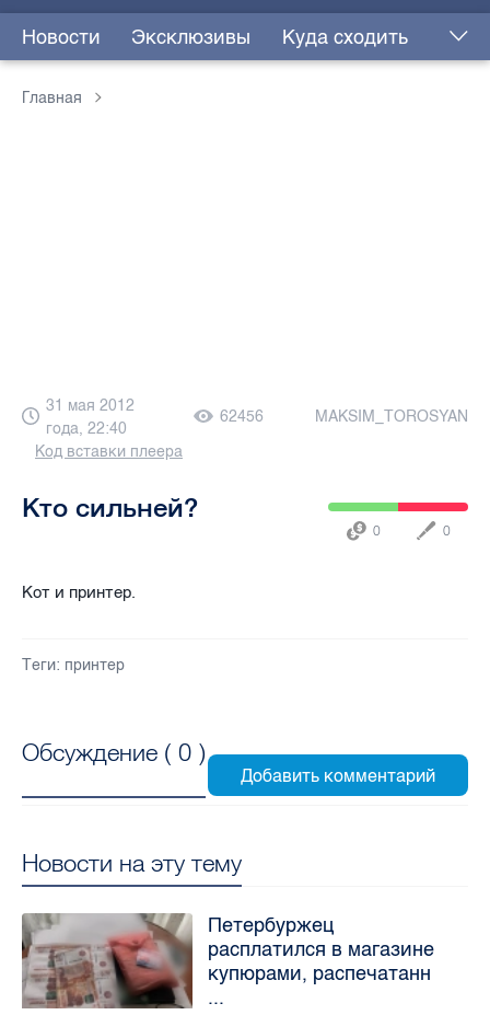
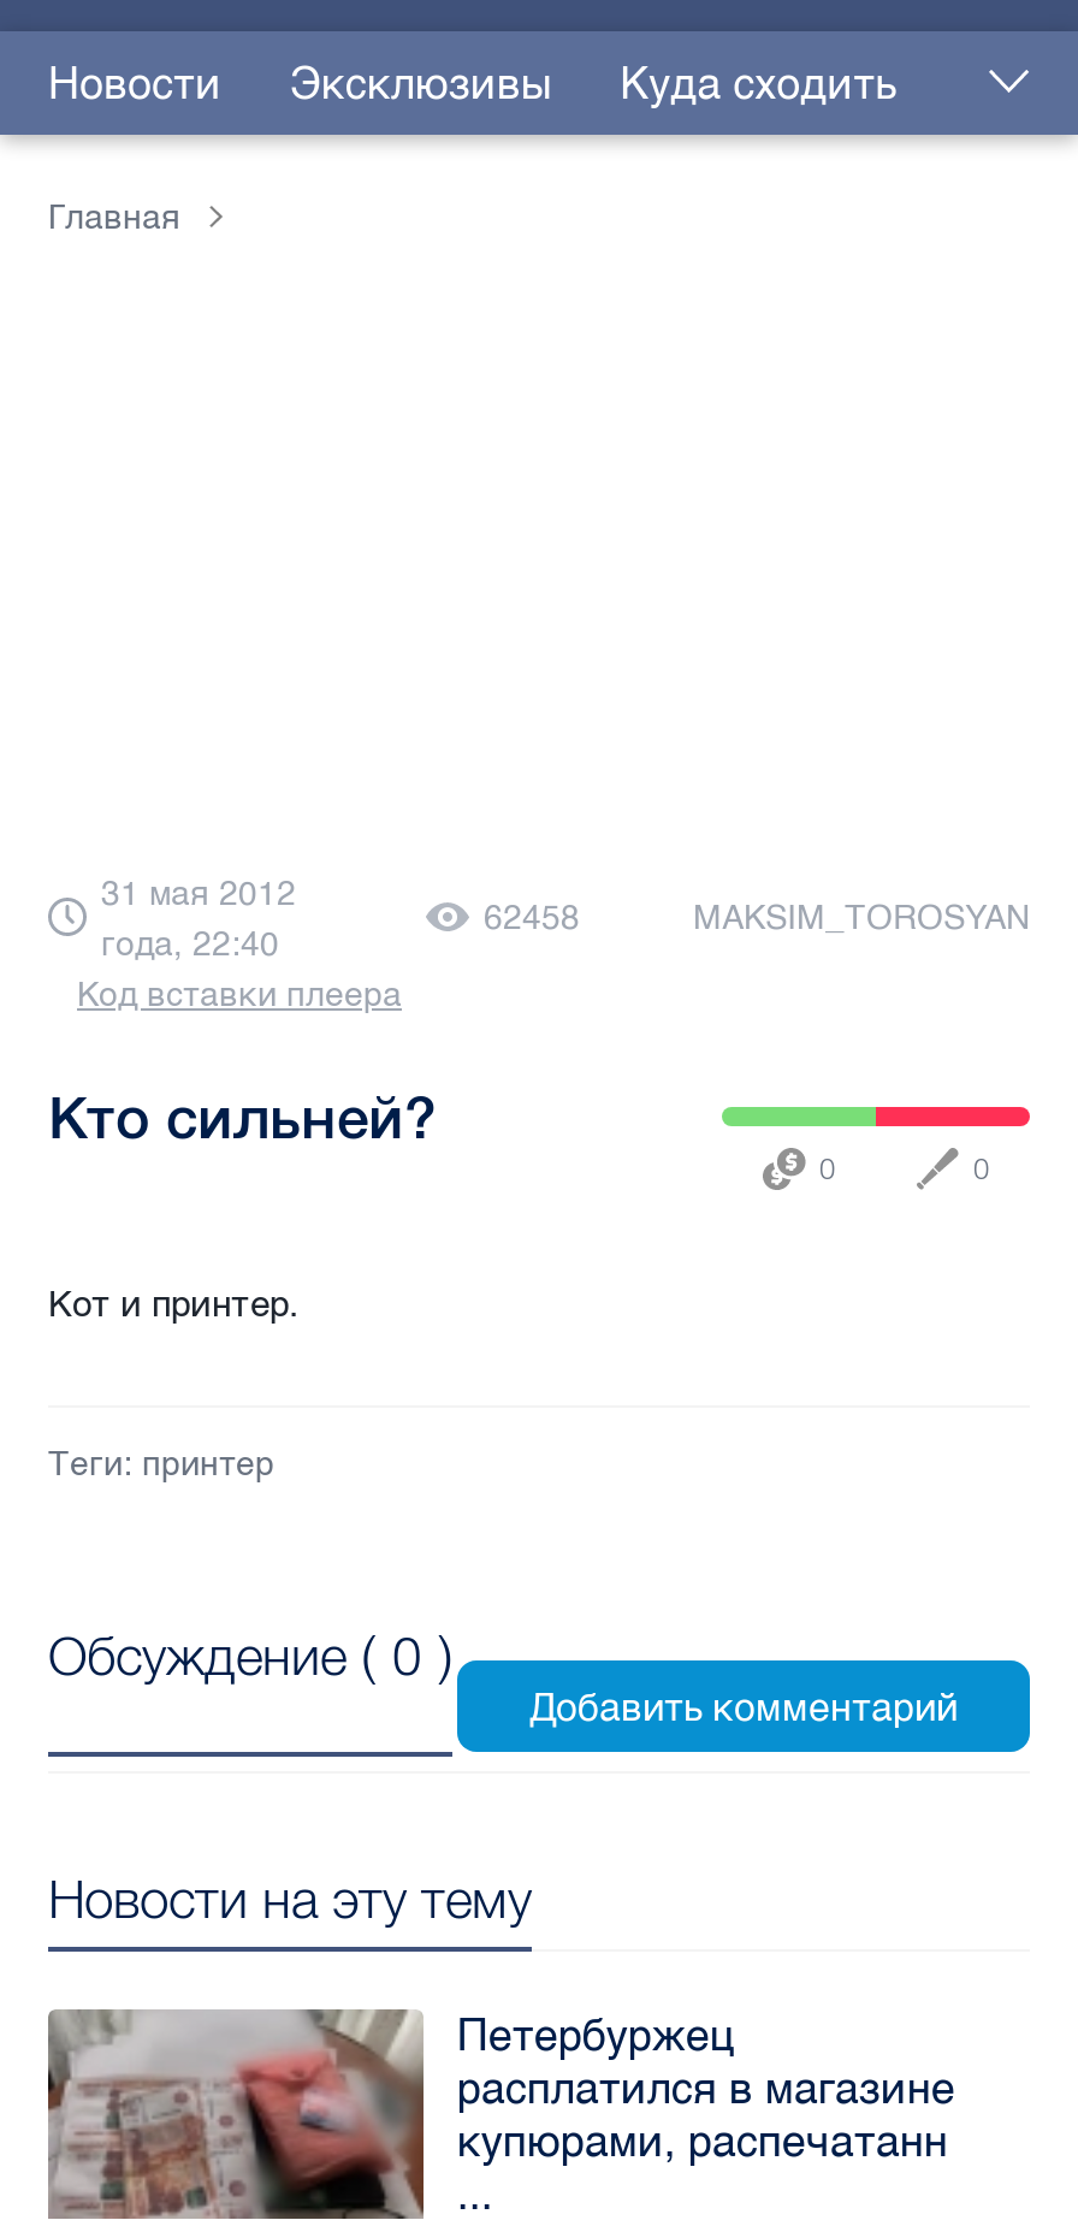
[220,408,264,426] 62456 -> [484,898,580,939] 62458

